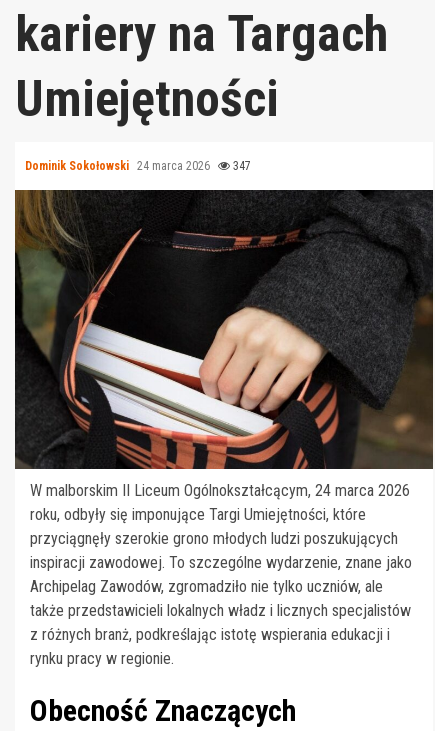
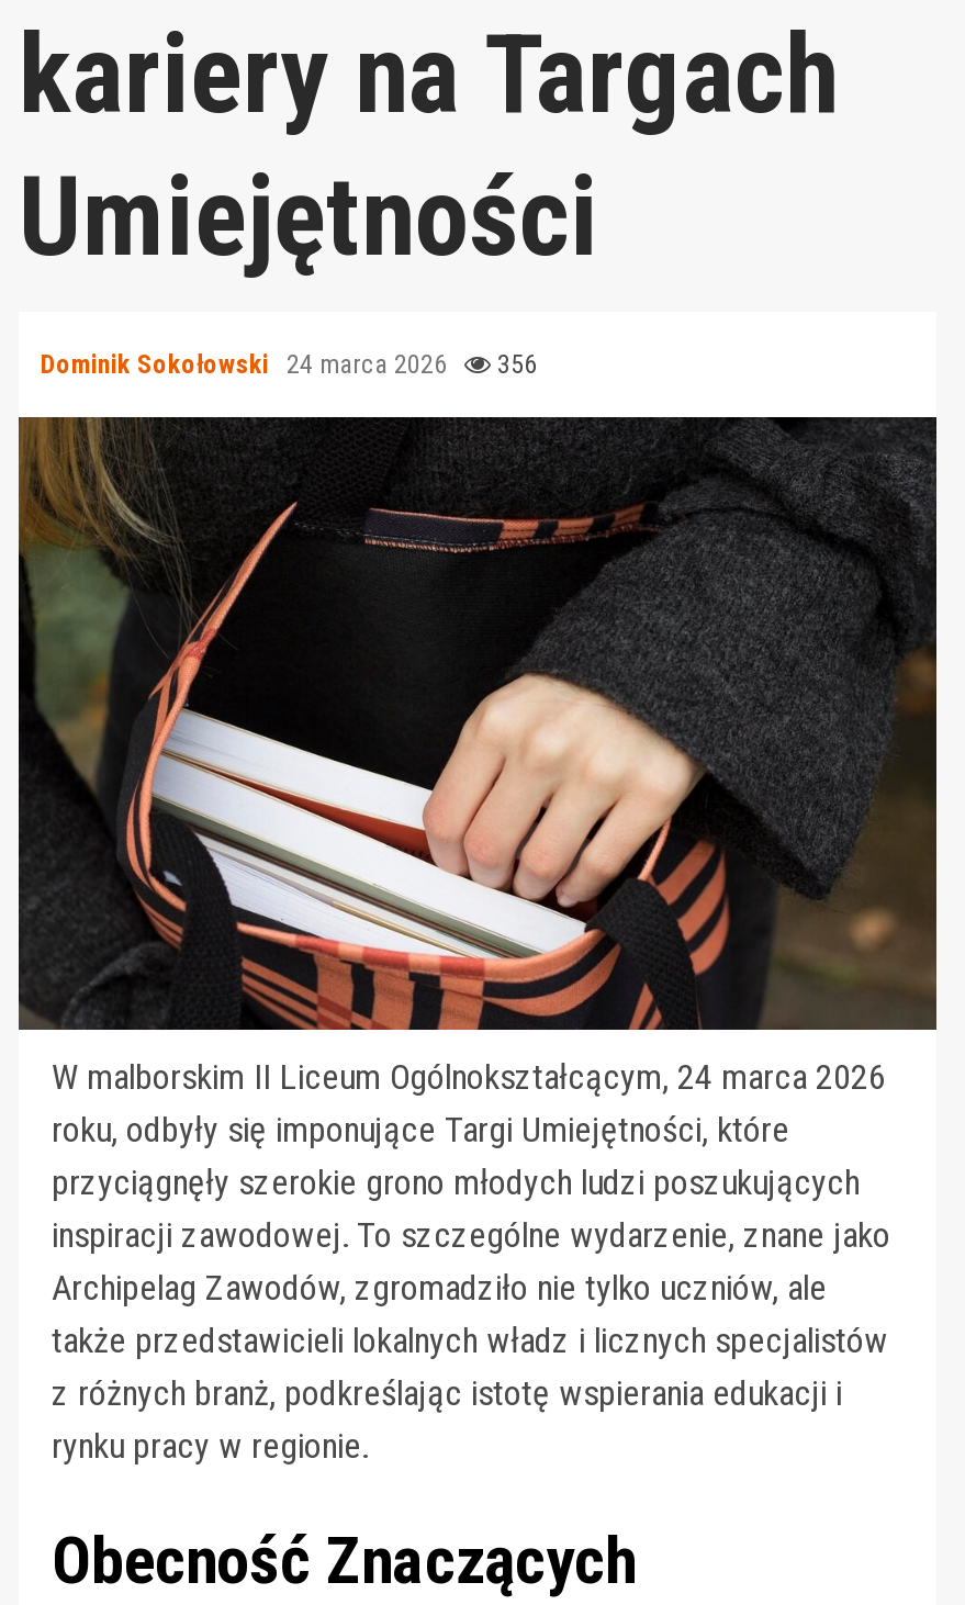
[25,159,251,173] Dominik Sokołowski 24 marca 2026 347 -> [41,349,537,380] Dominik Sokołowski 24 marca 2026 356

